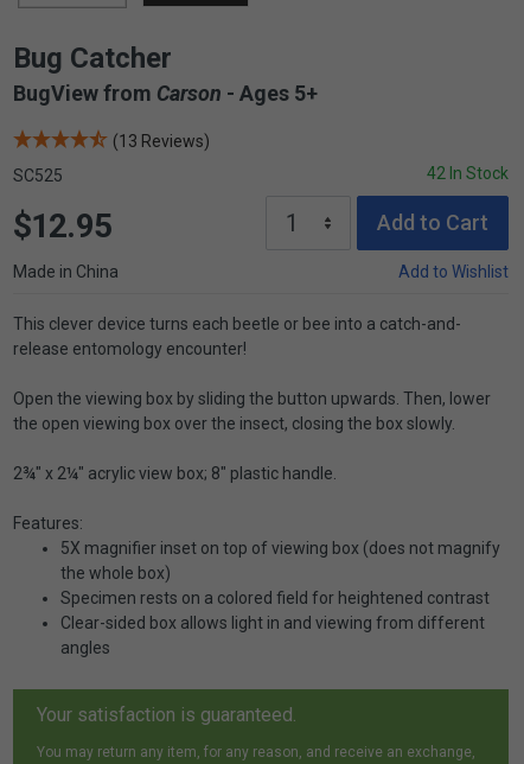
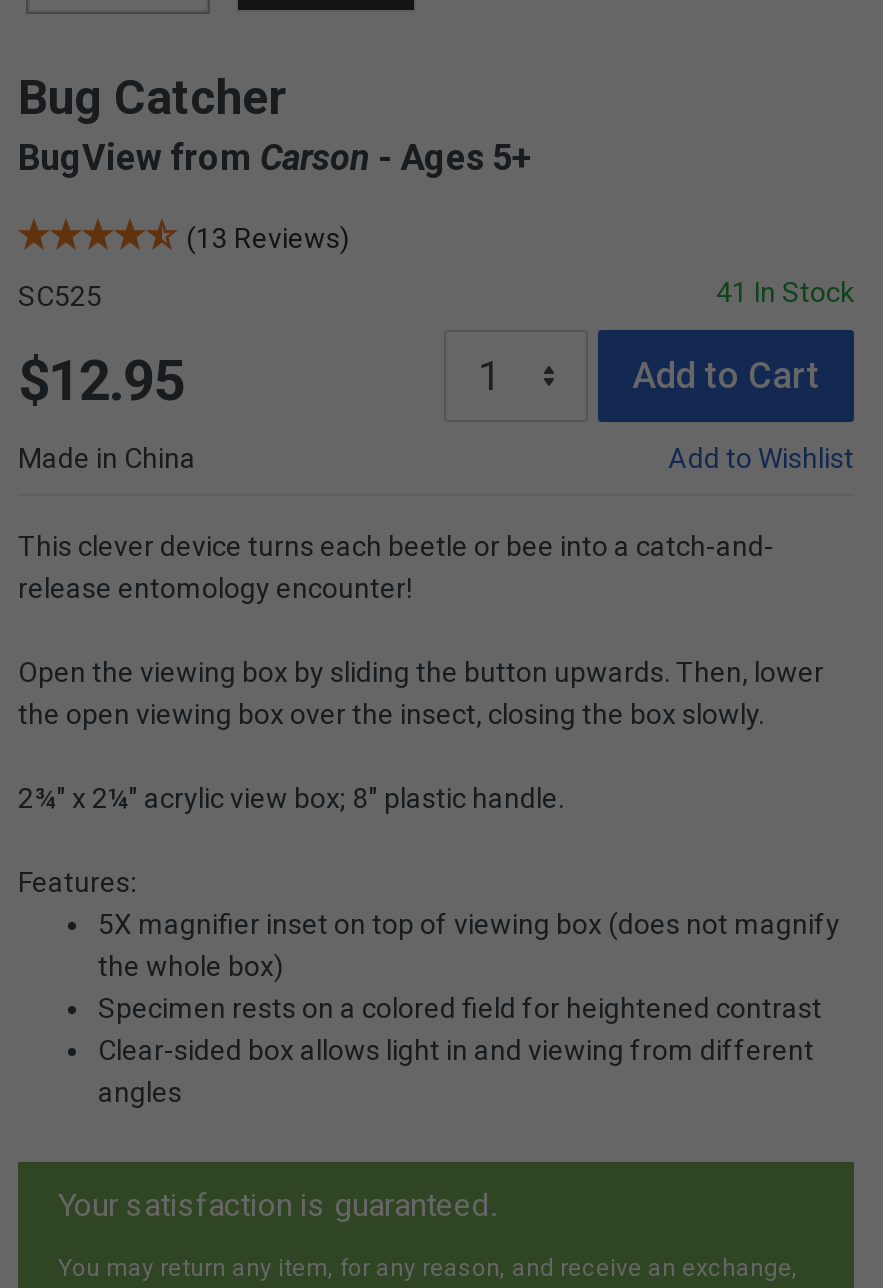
[427,164,509,183] 42 In Stock -> [716,276,854,308] 41 In Stock

